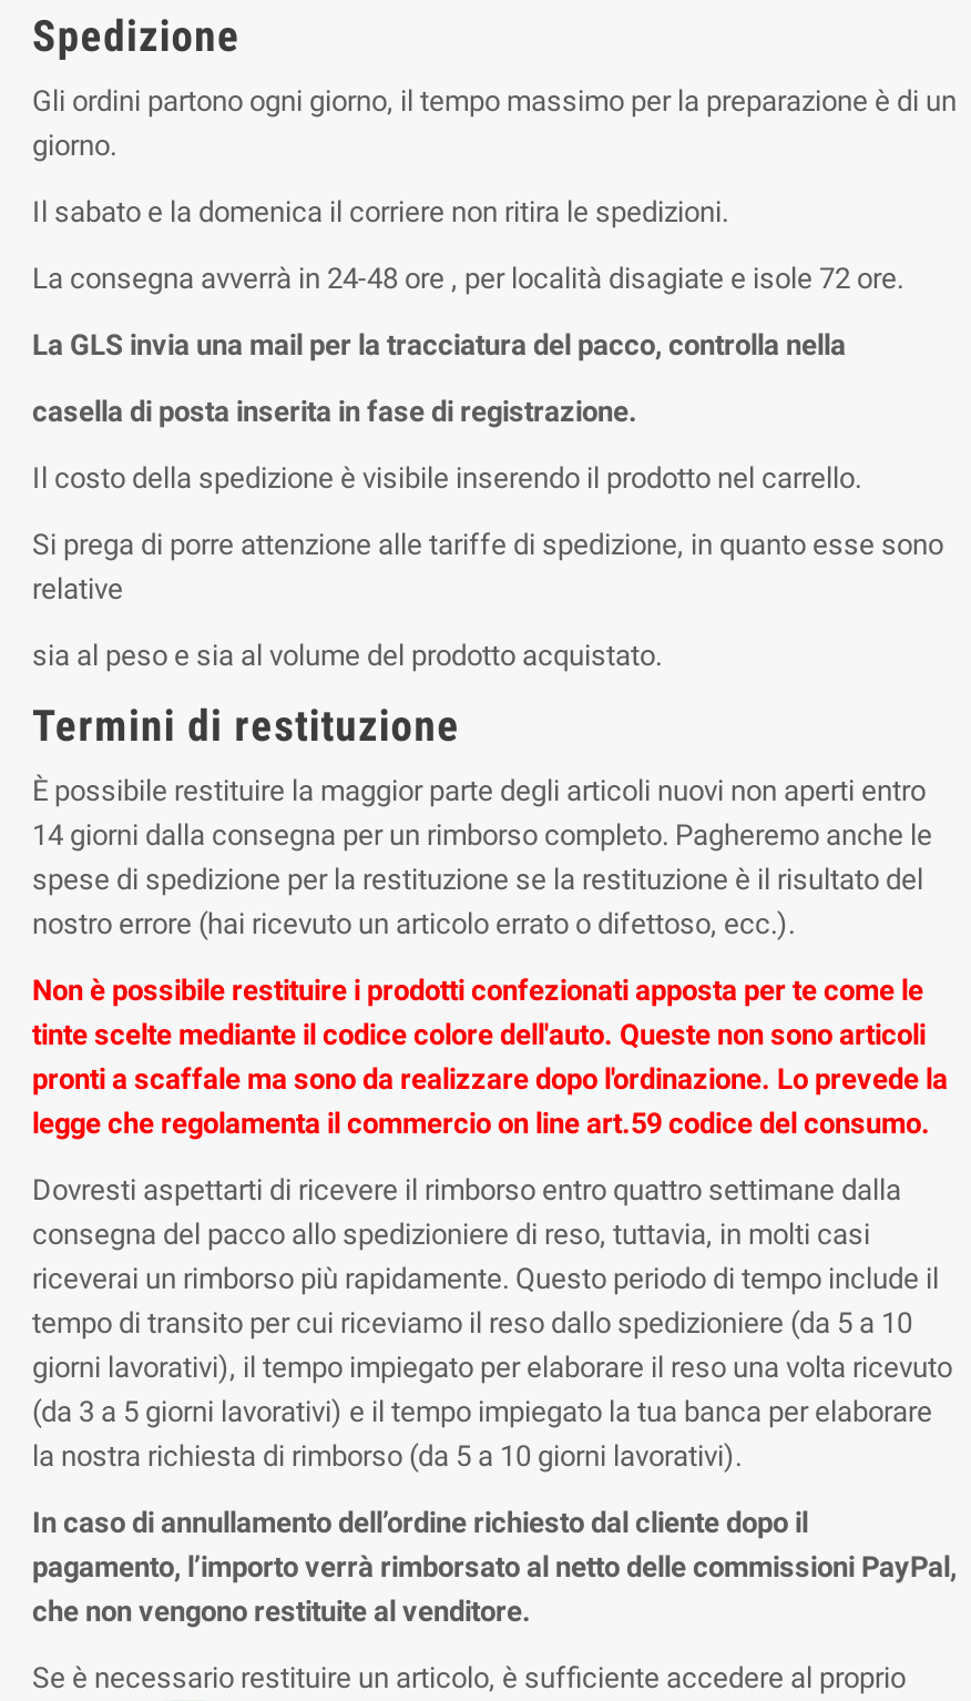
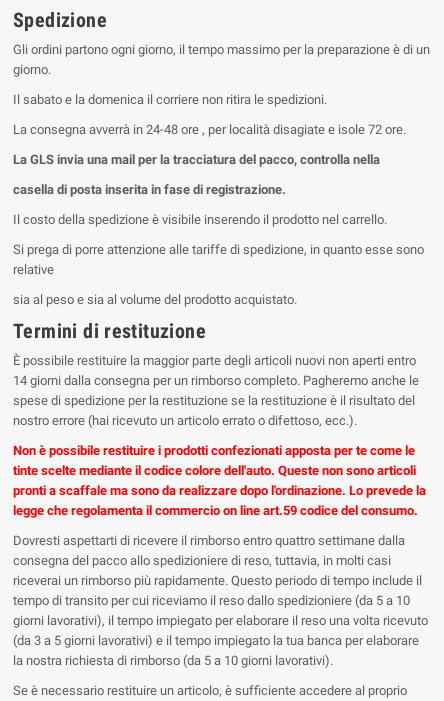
[32,1505,957,1627] In caso di annullamento dell’ordine richiesto dal cliente dopo il | pagamento, l’importo verrà rimborsato al netto delle commissioni PayPal, | che non vengono restituite al venditore. -> none

